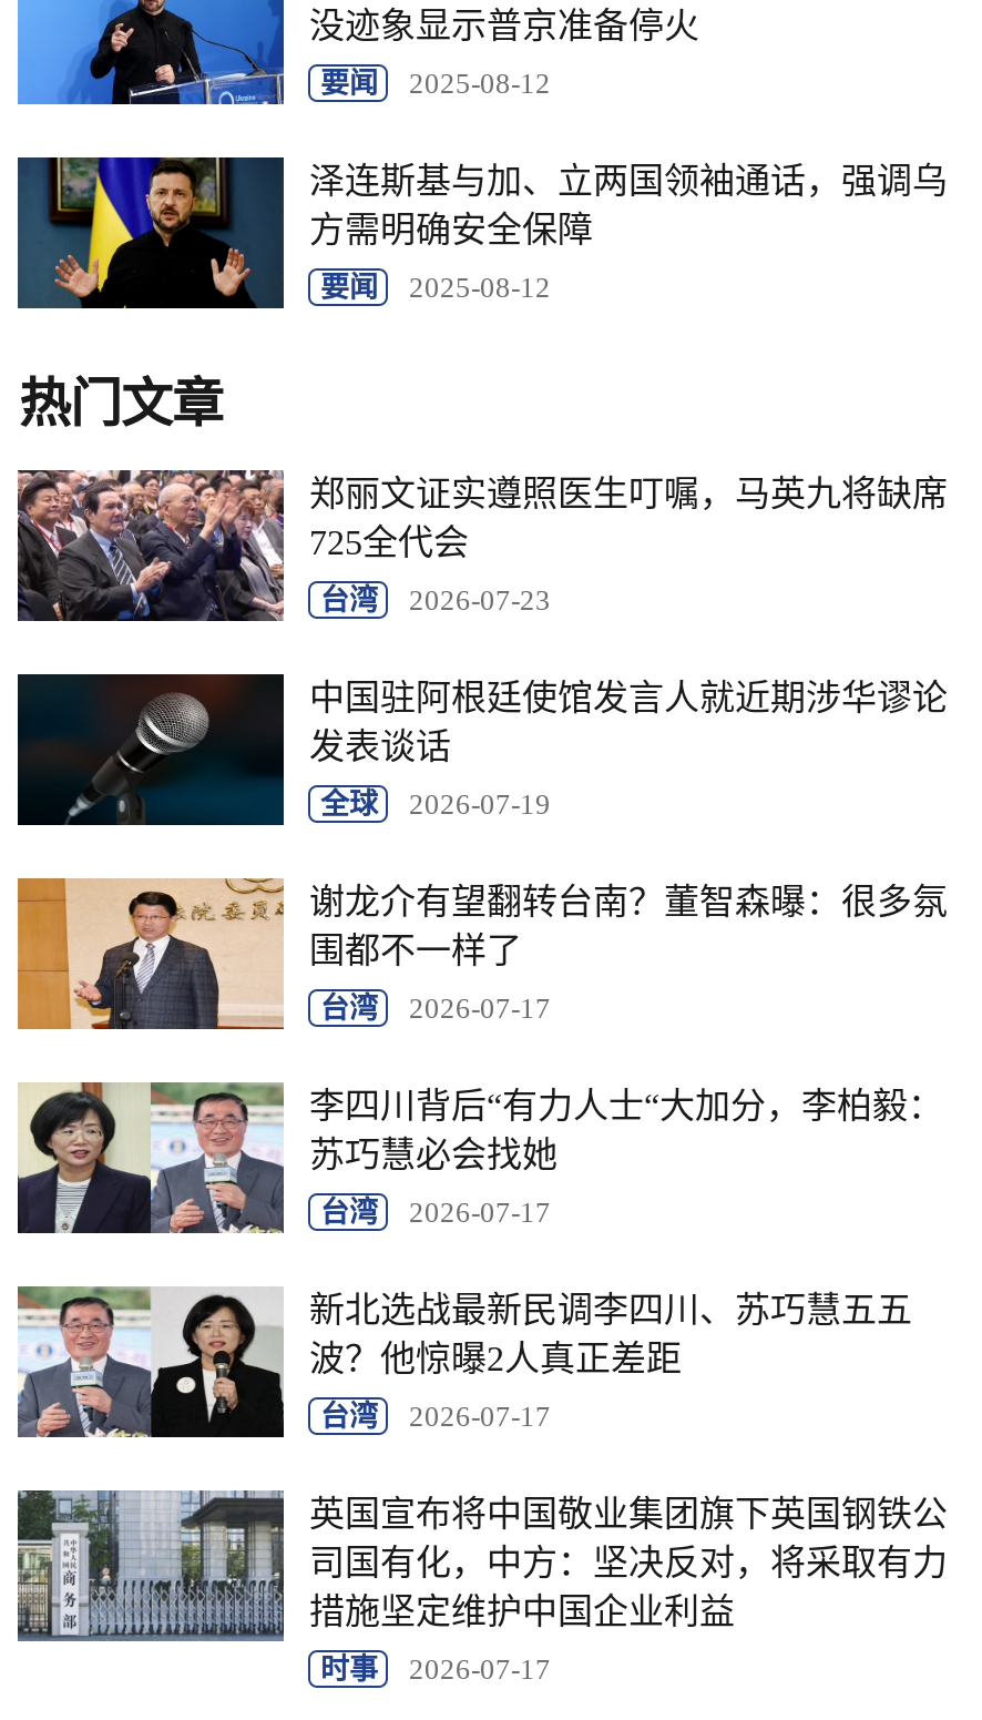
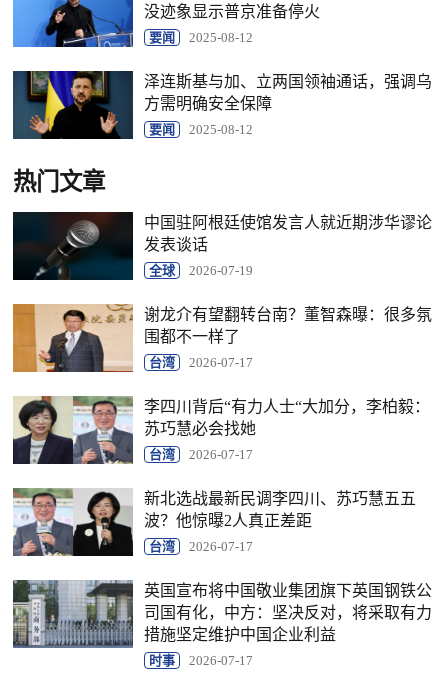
[16,468,947,623] [image] | 郑丽文证实遵照医生叮嘱，马英九将缺席 | 725全代会 | 台湾 | 2026-07-23 -> none

